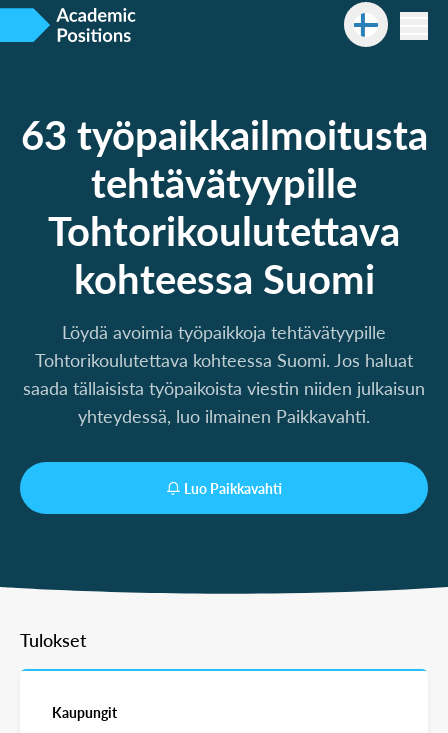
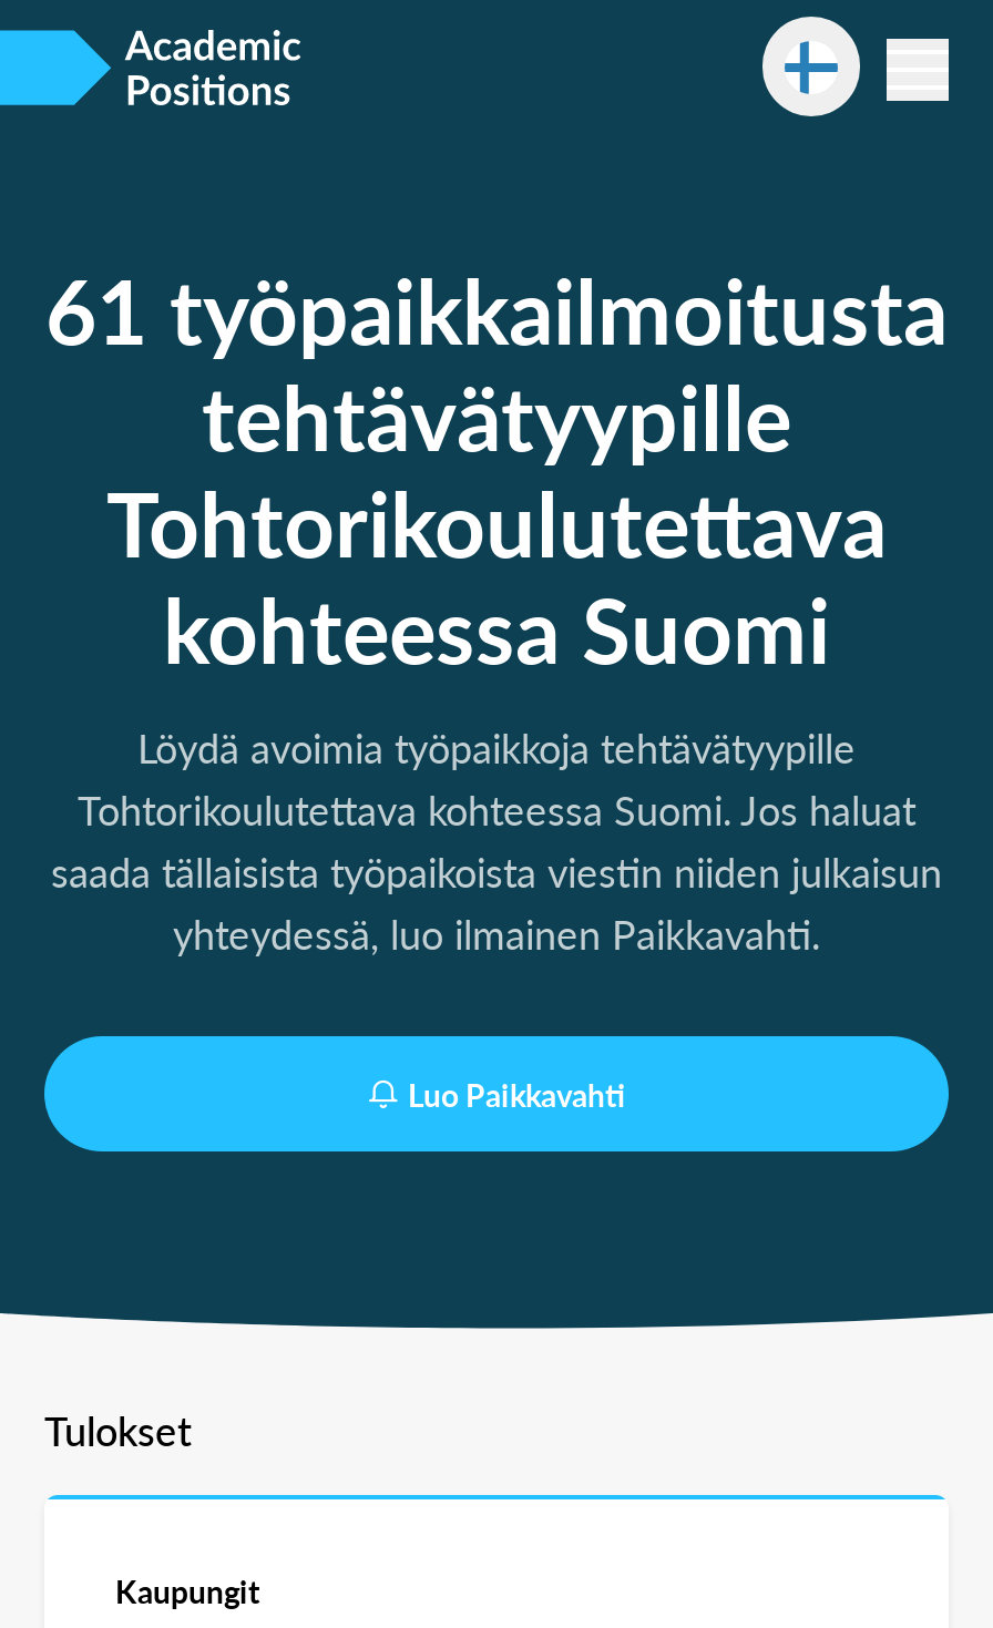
[20,105,427,162] 63 työpaikkailmoitusta -> [45,245,948,371] 61 työpaikkailmoitusta

